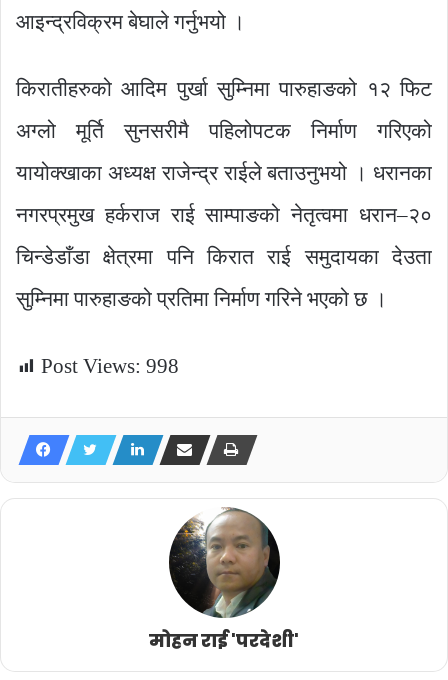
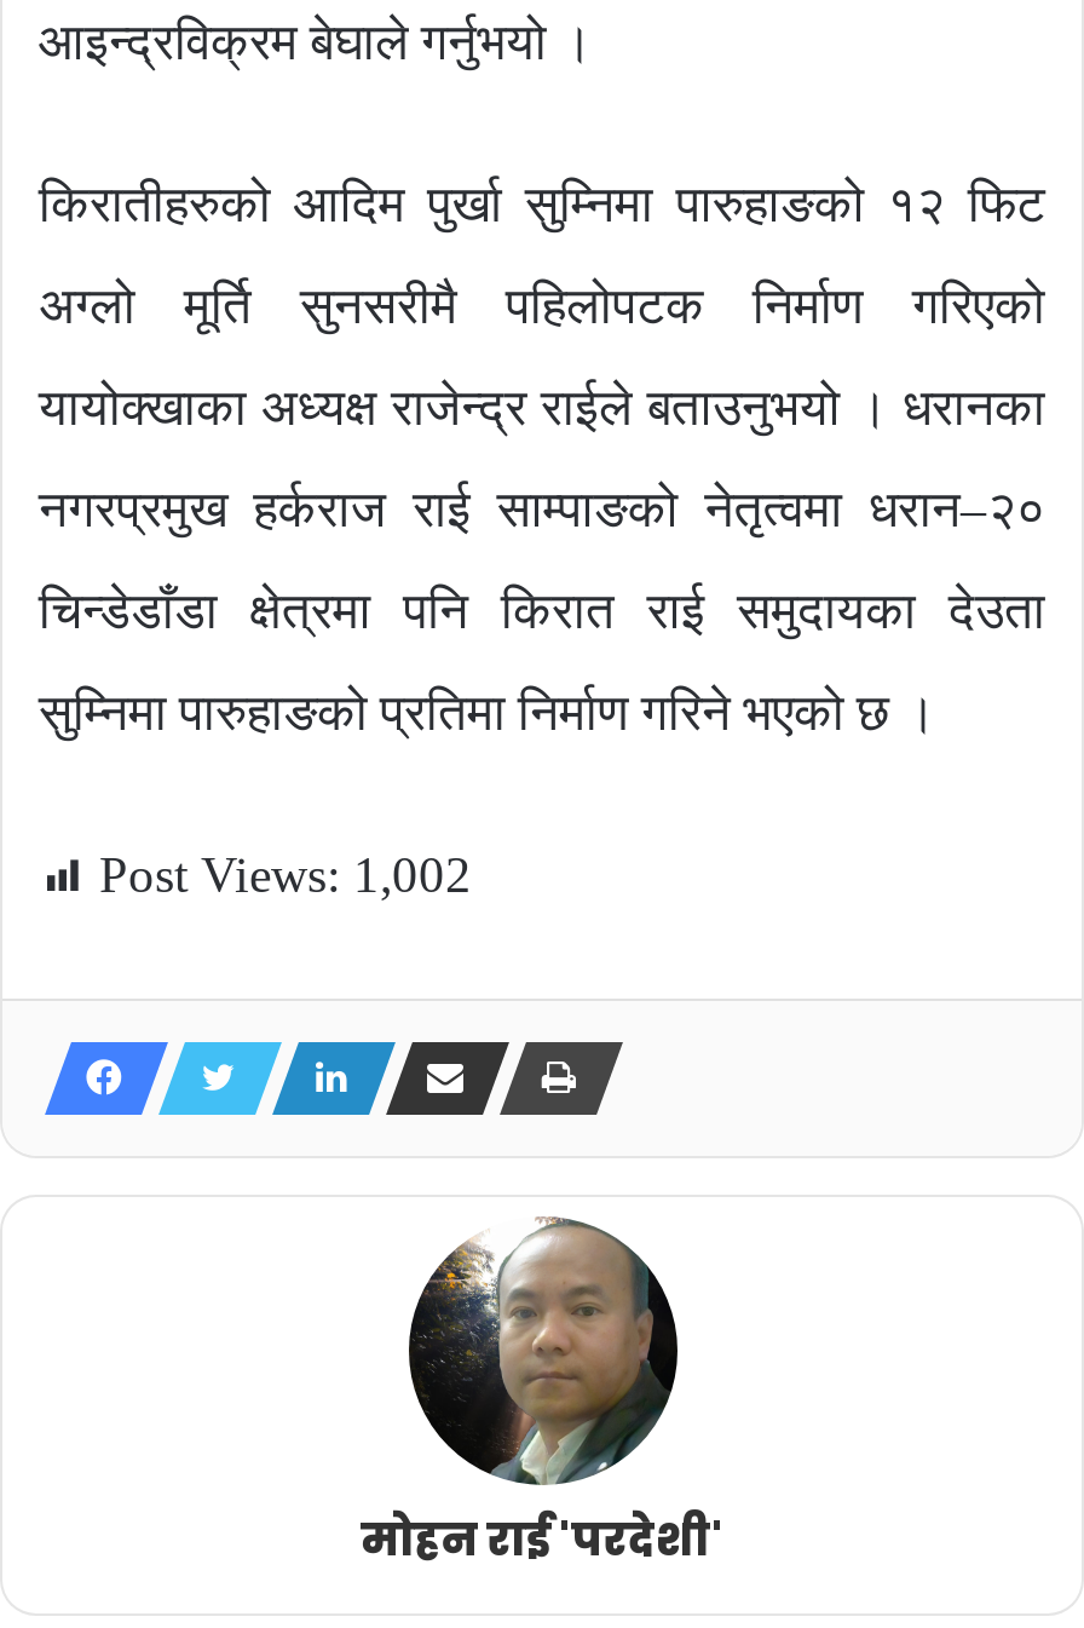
[41,354,179,378] Post Views: 998 -> [99,845,472,903] Post Views: 1,002

